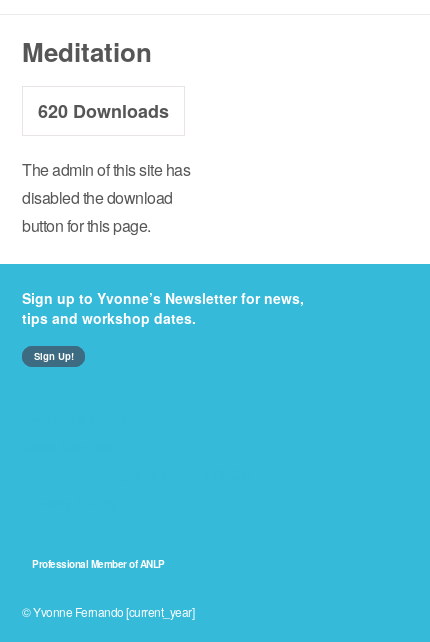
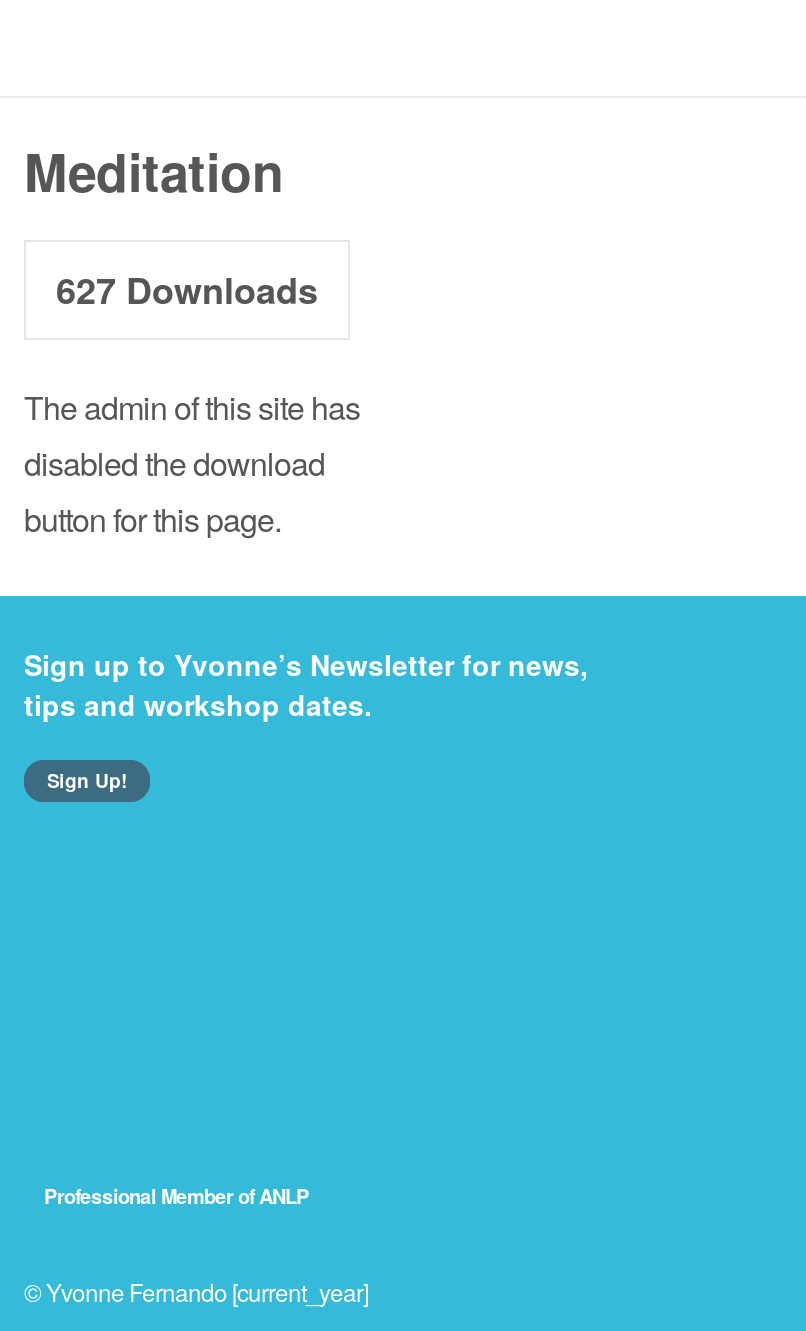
[38,98,169,124] 620 Downloads -> [56,264,318,316] 627 Downloads

